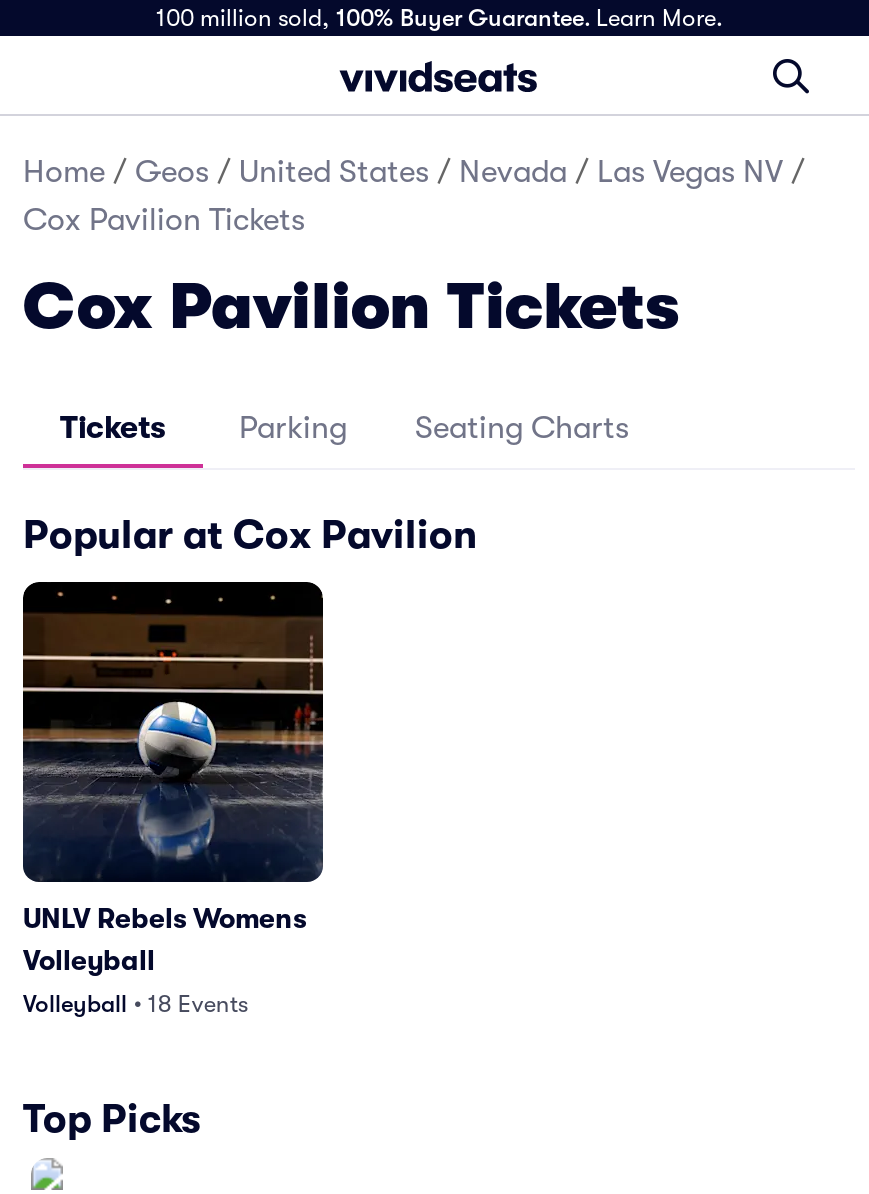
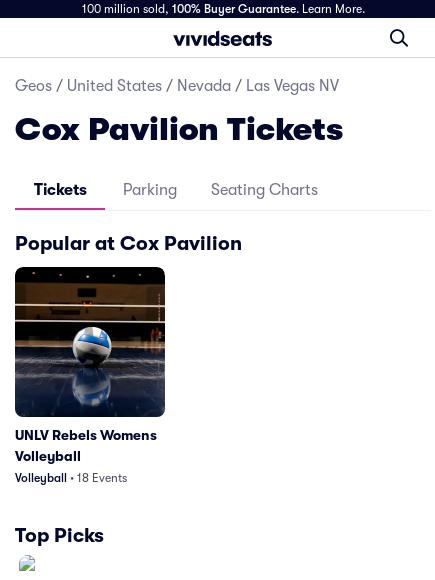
[23,154,805,238] Home / Geos / United States / Nevada / Las Vegas NV / | Cox Pavilion Tickets -> [15,77,339,95] Geos / United States / Nevada / Las Vegas NV

